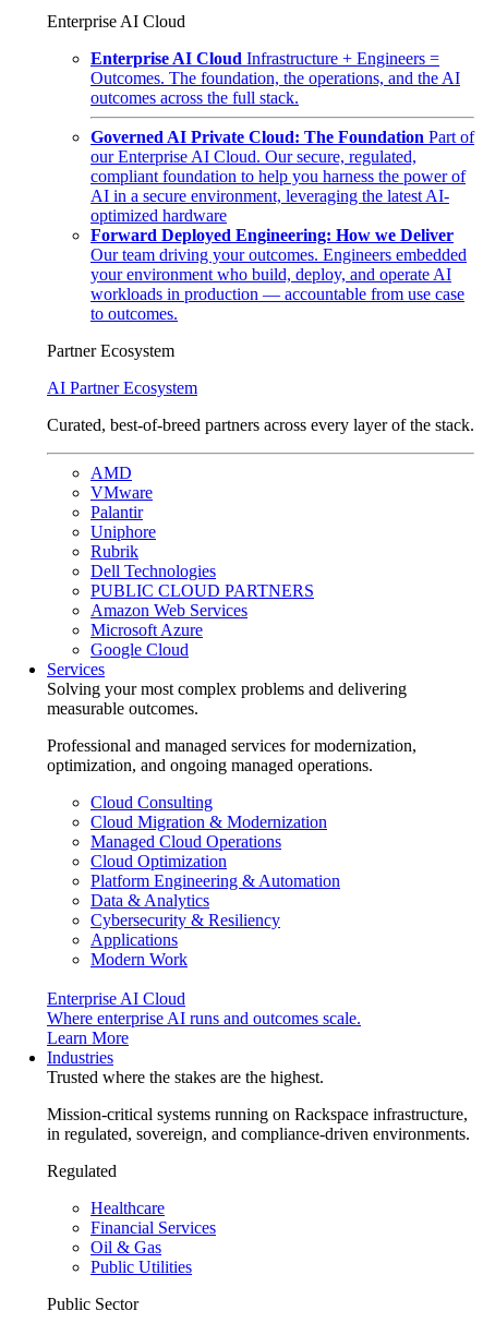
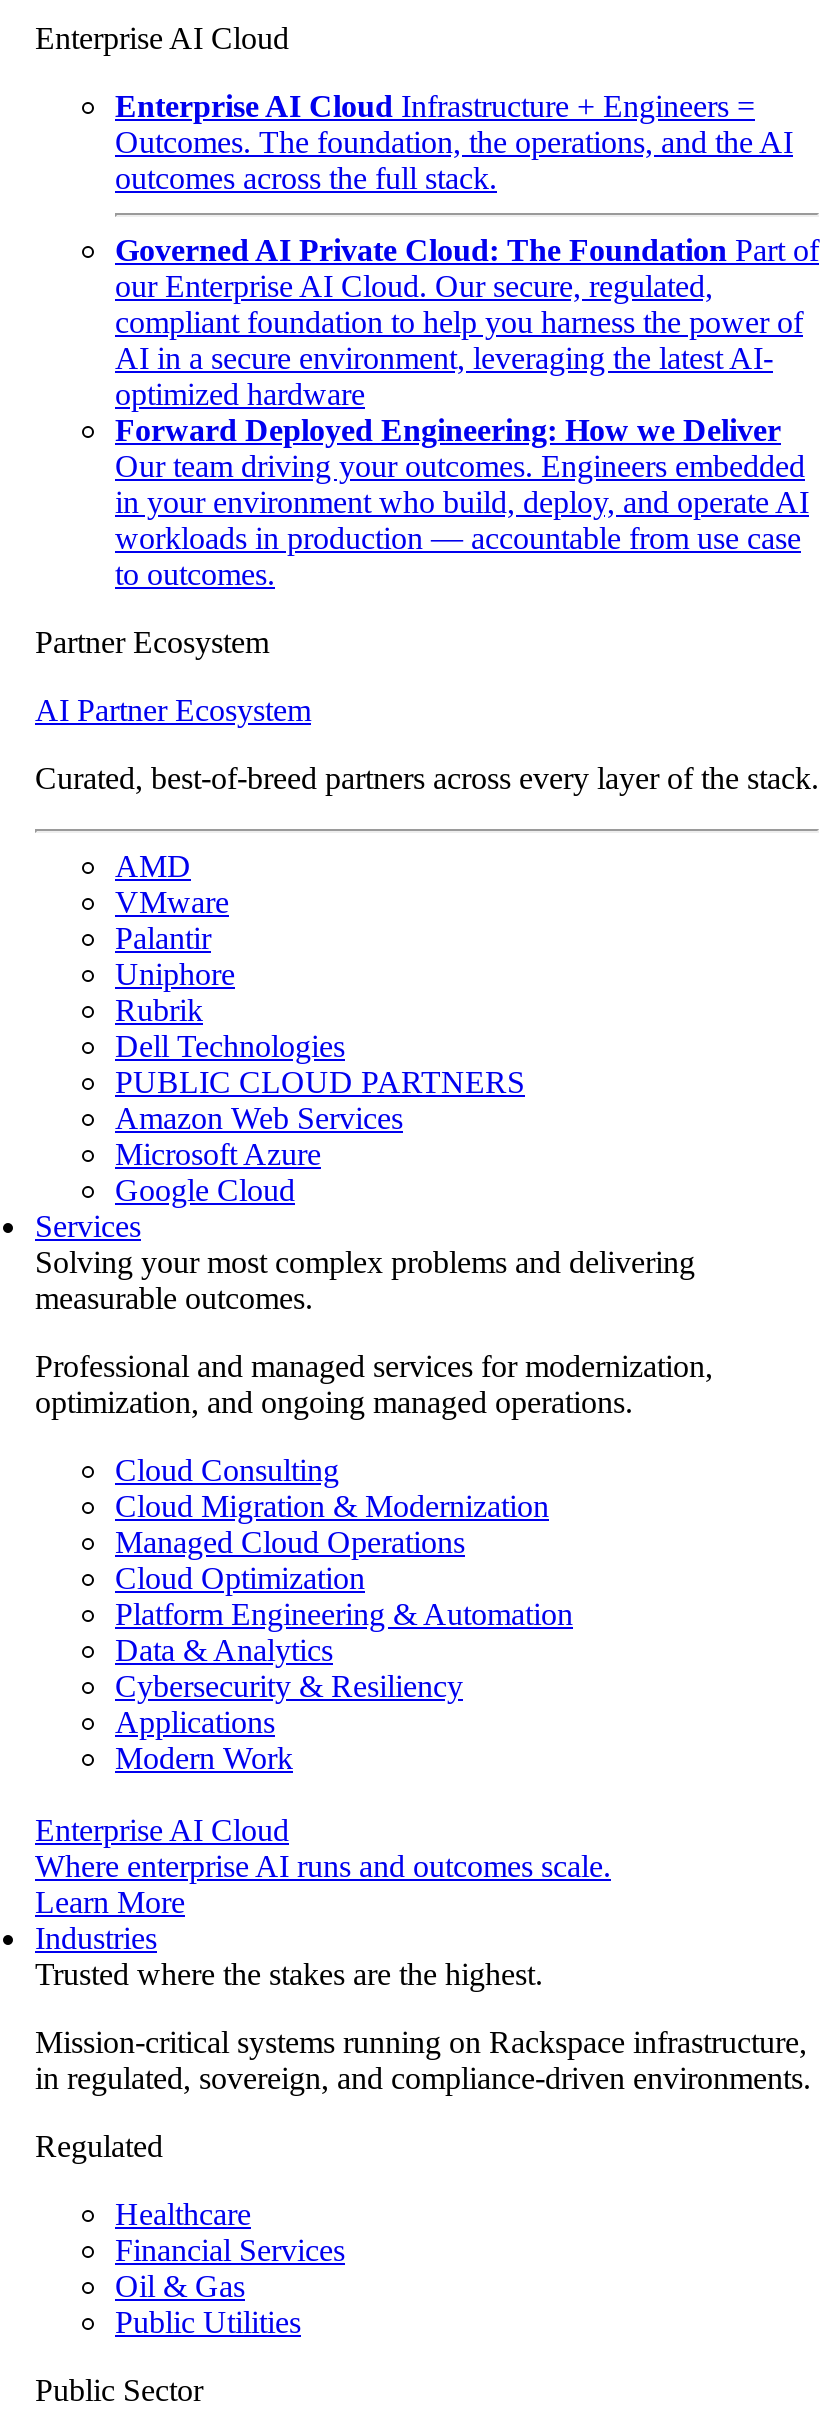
[90,265,451,284] your environment who build, deploy, and operate AI -> [115,485,809,519] in your environment who build, deploy, and operate AI

